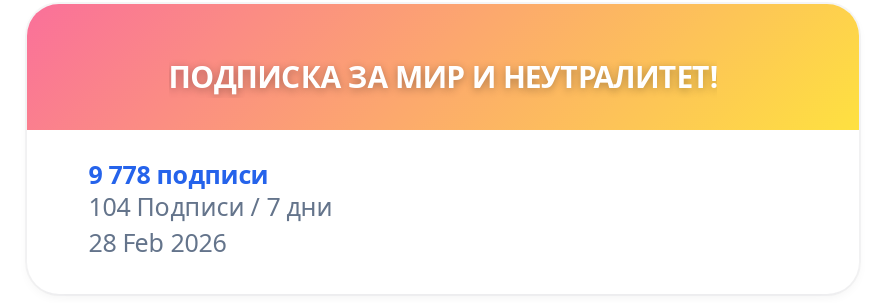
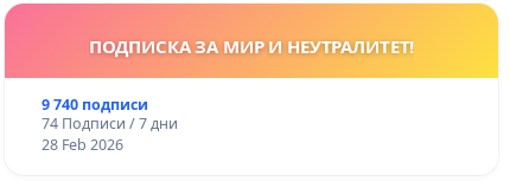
[89,157,269,191] 9 778 подписи -> [41,95,148,115] 9 740 подписи
[89,189,333,223] 104 Подписи / 7 дни -> [41,114,178,134] 74 Подписи / 7 дни

